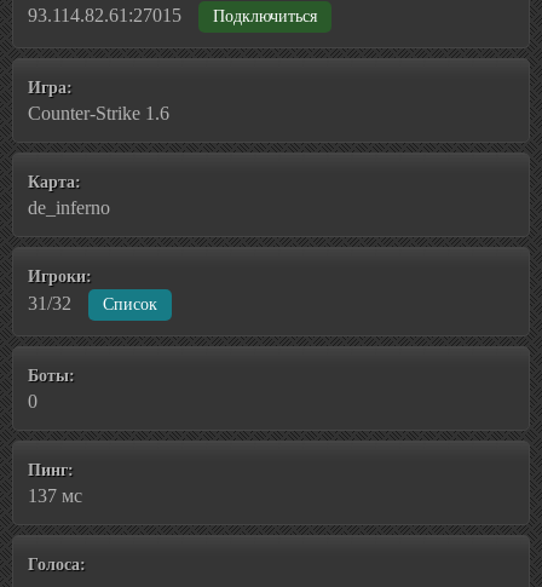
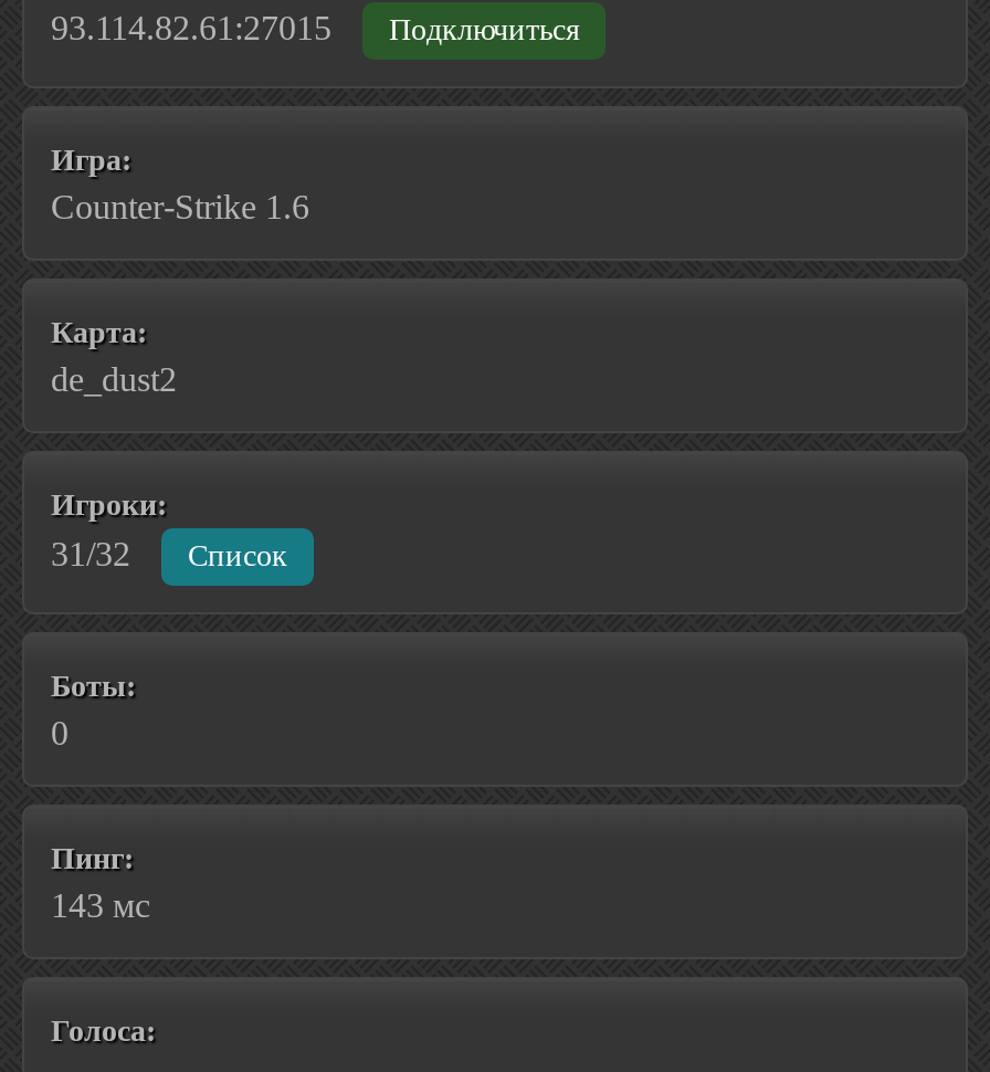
[28,197,110,218] de_inferno -> [51,360,177,398] de_dust2
[28,485,82,506] 137 мс -> [51,886,150,924] 143 мс

